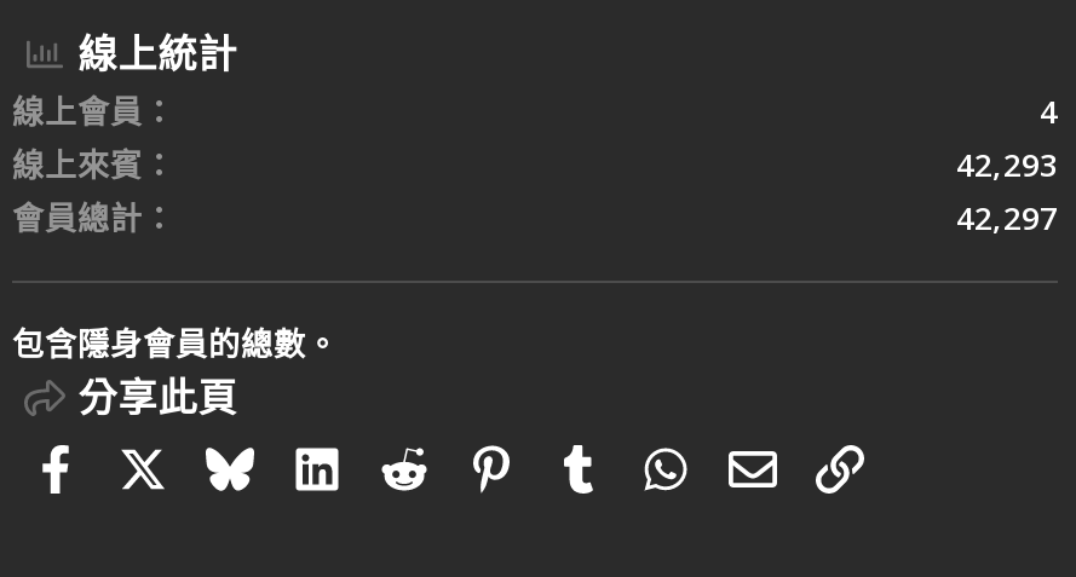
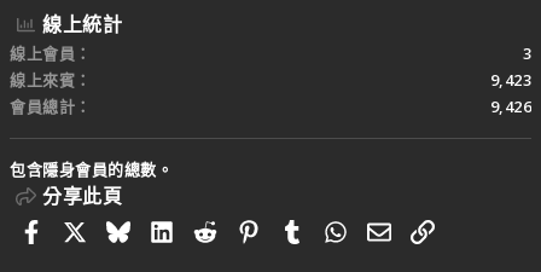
[1040,89,1058,133] 4 -> [522,42,531,64] 3
[956,142,1058,186] 42,293 -> [490,69,531,91] 9,423
[956,196,1058,239] 42,297 -> [490,95,531,117] 9,426

